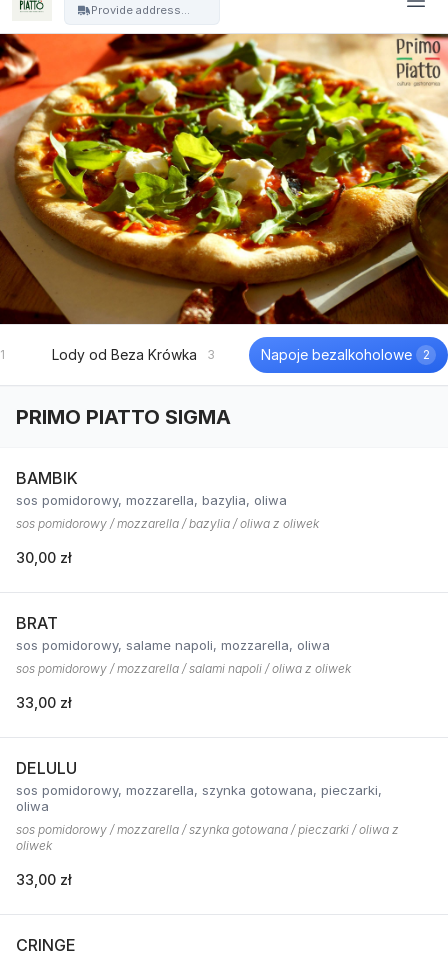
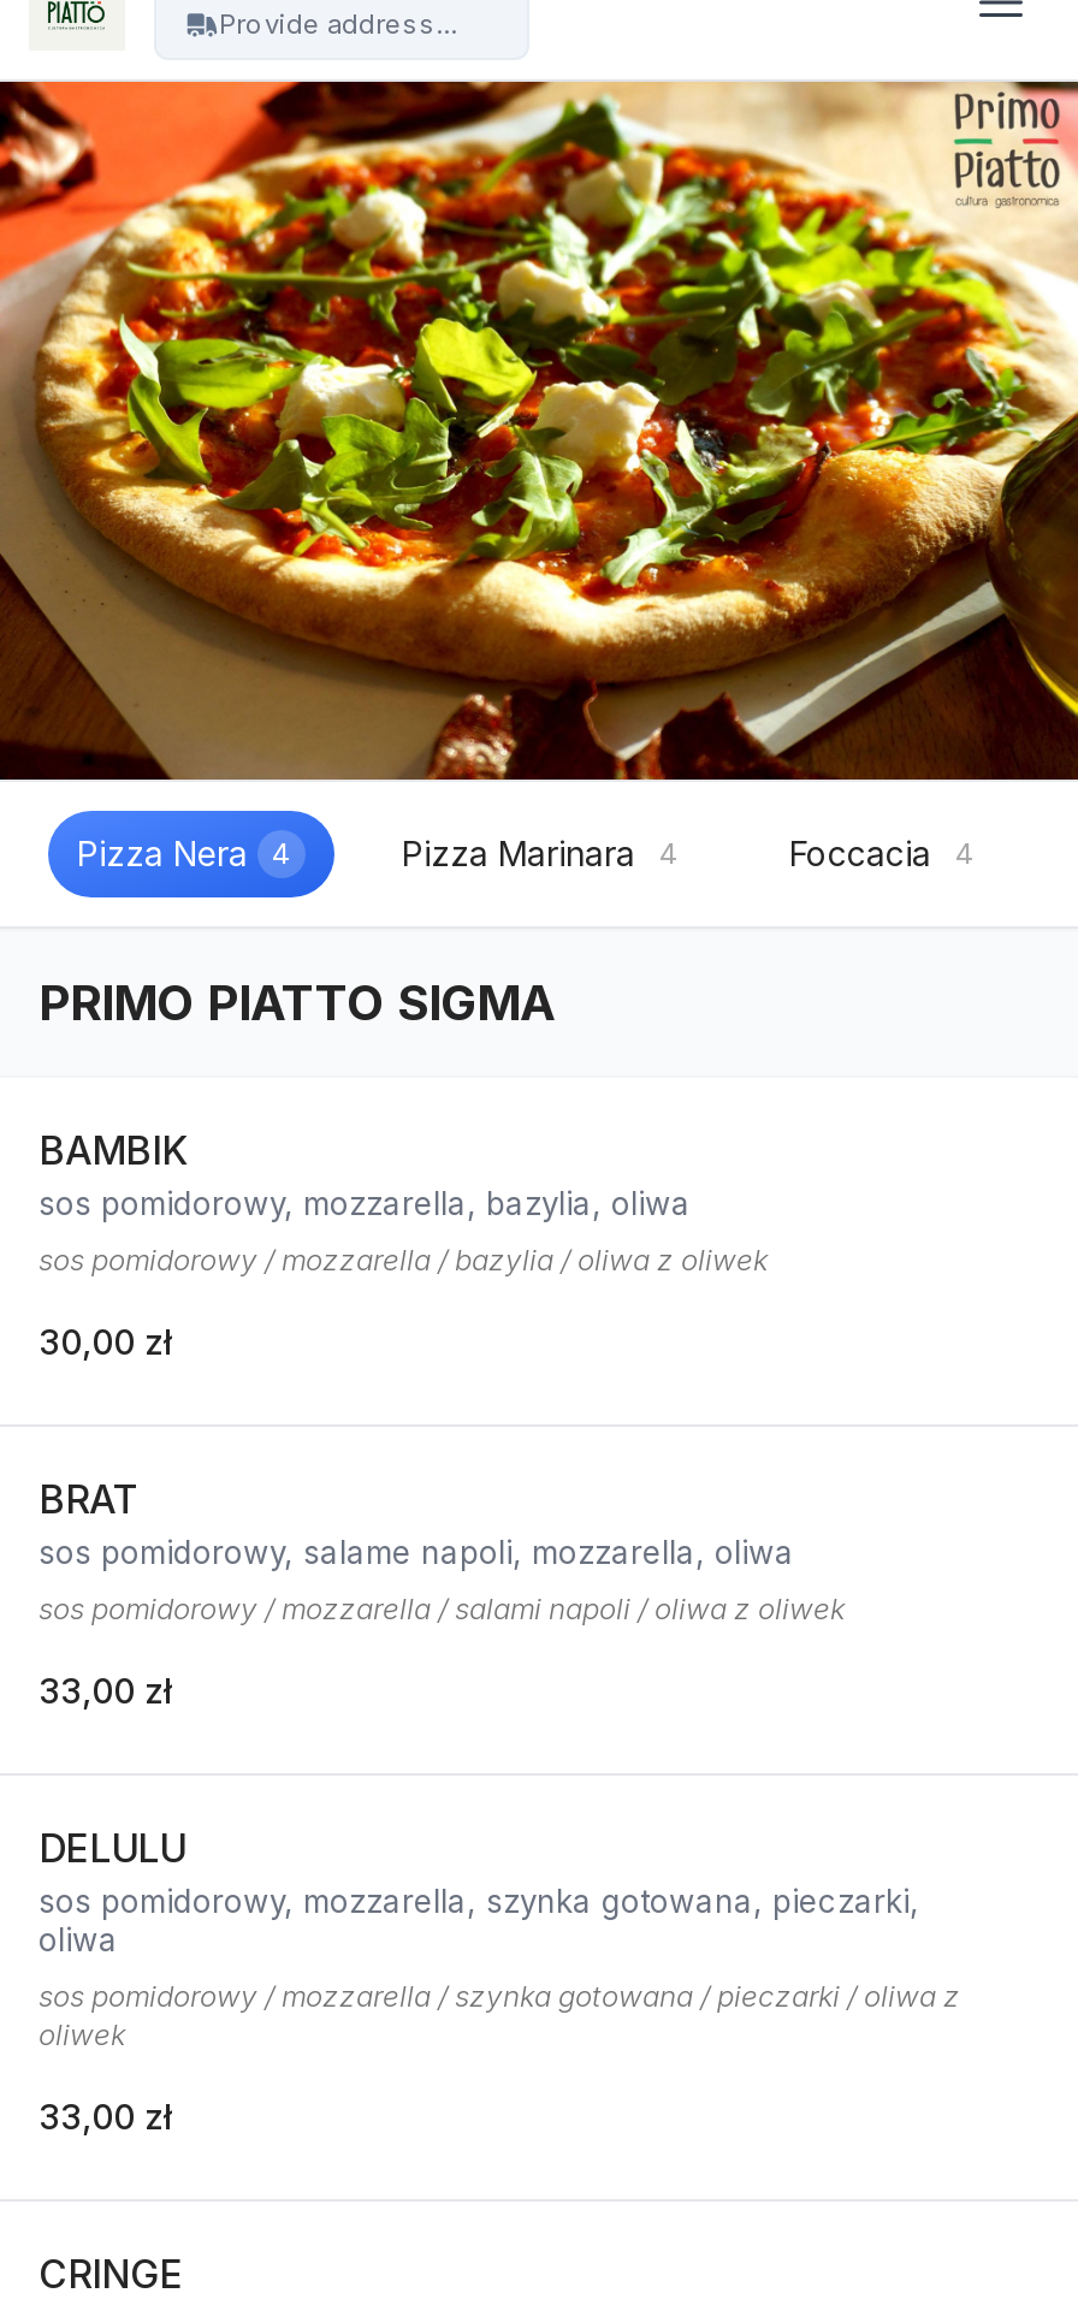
[0,346,429,363] 1 | Lody od Beza Krówka | 3 | Napoje bezalkoholowe | 2 -> [77,833,975,874] Pizza Nera | 4 | Pizza Marinara | 4 | Foccacia | 4

